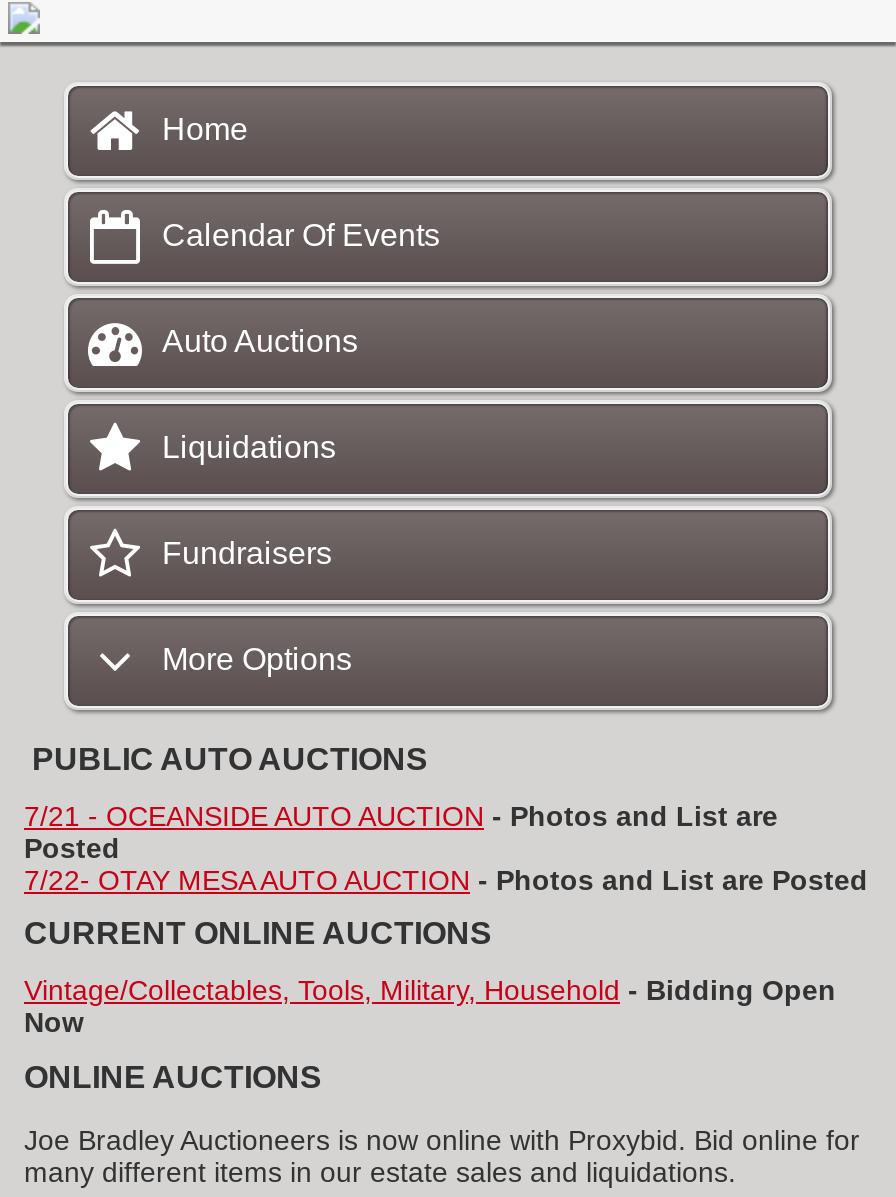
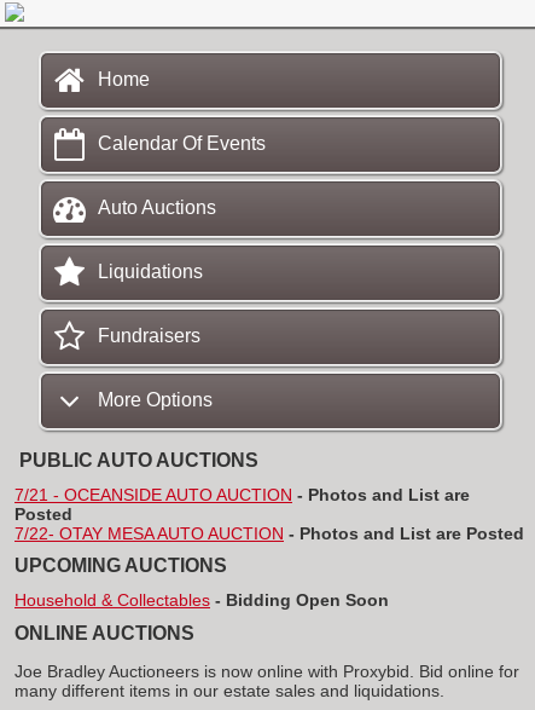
[24,917,492,951] CURRENT ONLINE AUCTIONS -> [14,556,227,576] UPCOMING AUCTIONS
[24,974,836,1038] Vintage/Collectables, Tools, Military, Household - Bidding Open | Now -> [14,590,389,610] Household & Collectables - Bidding Open Soon

